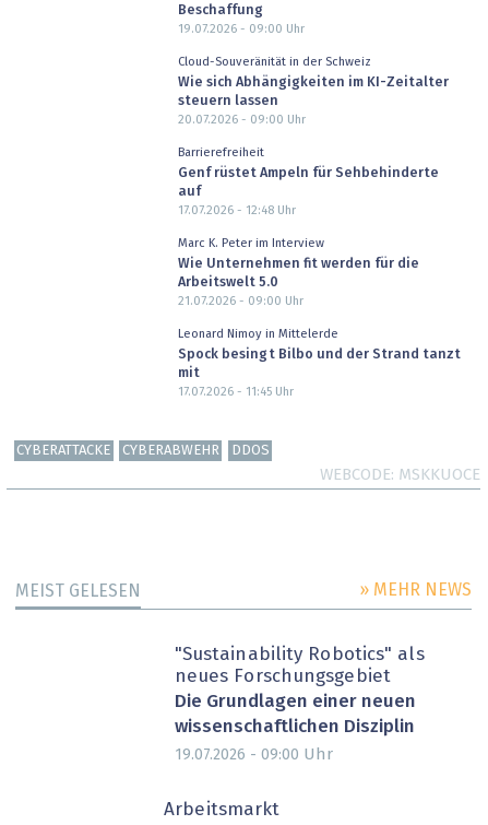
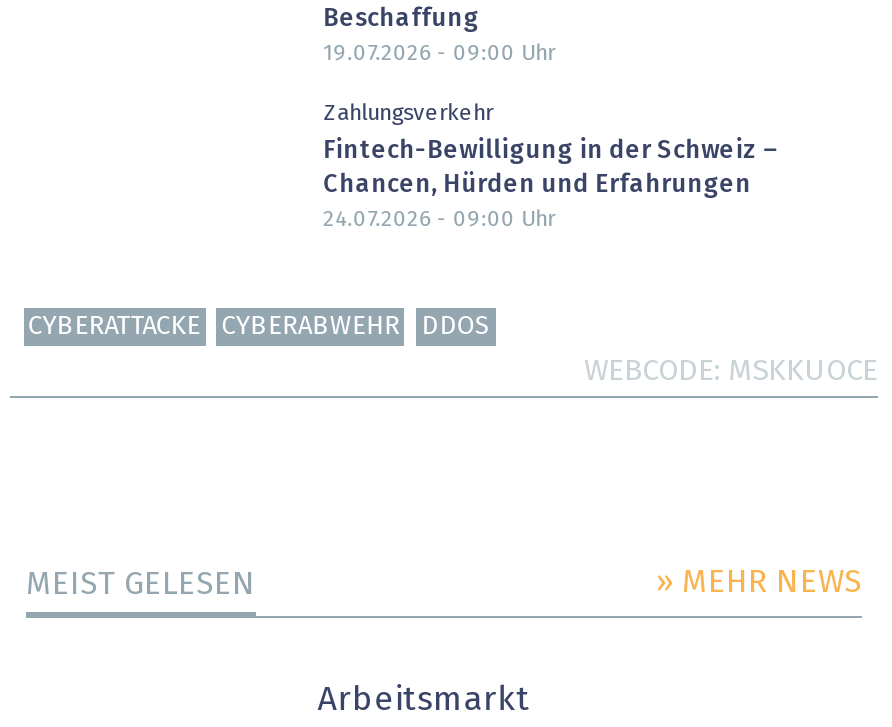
[178,56,460,398] Cloud-Souveränität in der Schweiz | Wie sich Abhängigkeiten im KI-Zeitalter | steuern lassen | 20.07.2026 - 09:00 Uhr | Barrierefreiheit | Genf rüstet Ampeln für Sehbehinderte | auf | 17.07.2026 - 12:48 Uhr | Marc K. Peter im Interview | Wie Unternehmen fit werden für die | Arbeitswelt 5.0 | 21.07.2026 - 09:00 Uhr | Leonard Nimoy in Mittelerde | Spock besingt Bilbo und der Strand tanzt | mit | 17.07.2026 - 11:45 Uhr -> [323,102,779,230] Zahlungsverkehr | Fintech-Bewilligung in der Schweiz – | Chancen, Hürden und Erfahrungen | 24.07.2026 - 09:00 Uhr
[174,646,424,763] "Sustainability Robotics" als | neues Forschungsgebiet | Die Grundlagen einer neuen | wissenschaftlichen Disziplin | 19.07.2026 - 09:00 Uhr -> none

